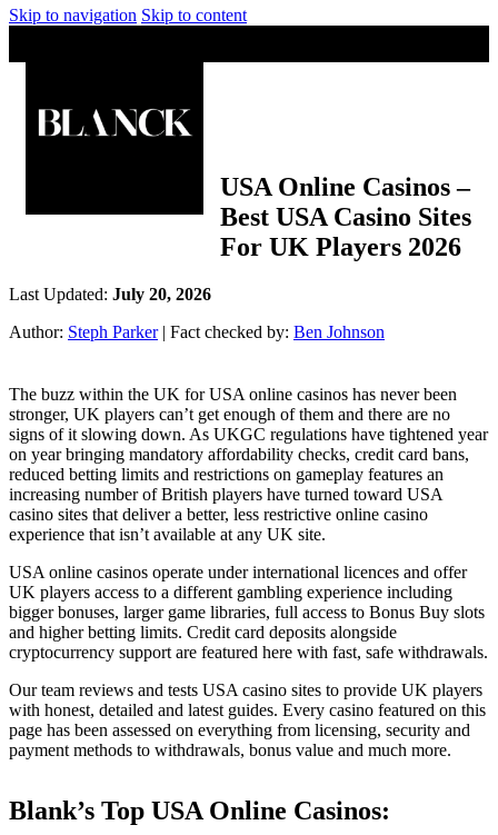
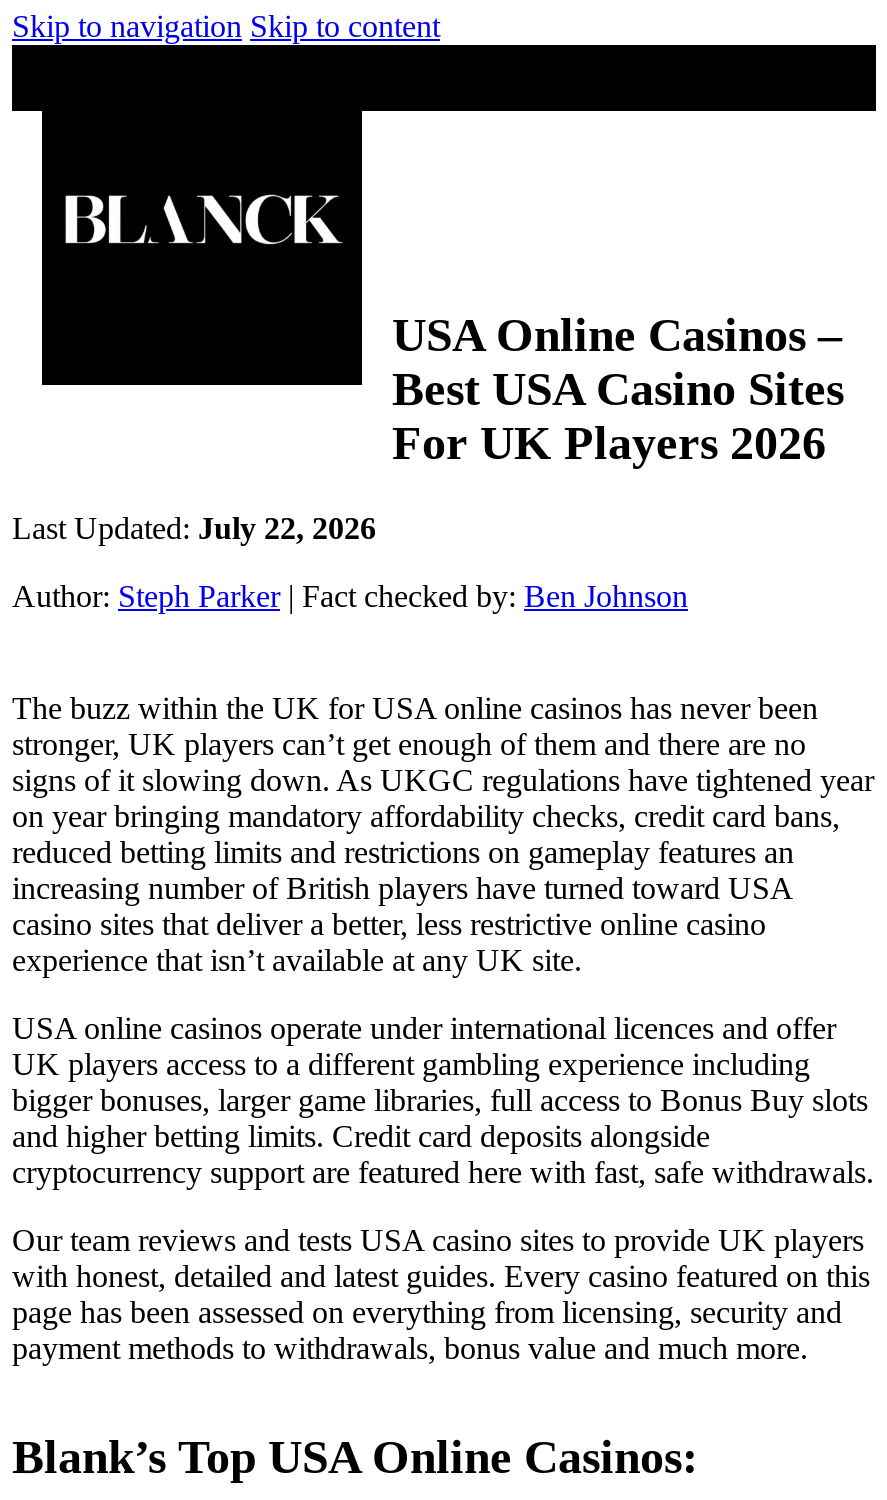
[9,284,211,303] Last Updated: July 20, 2026 -> [12,511,376,545] Last Updated: July 22, 2026

